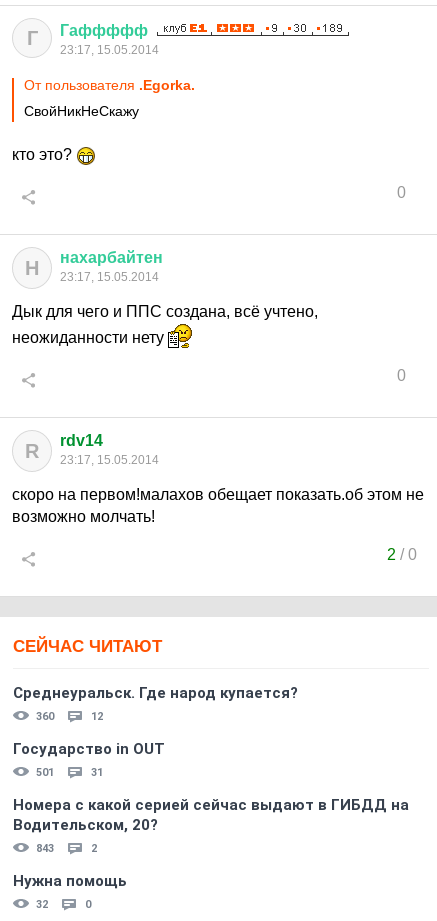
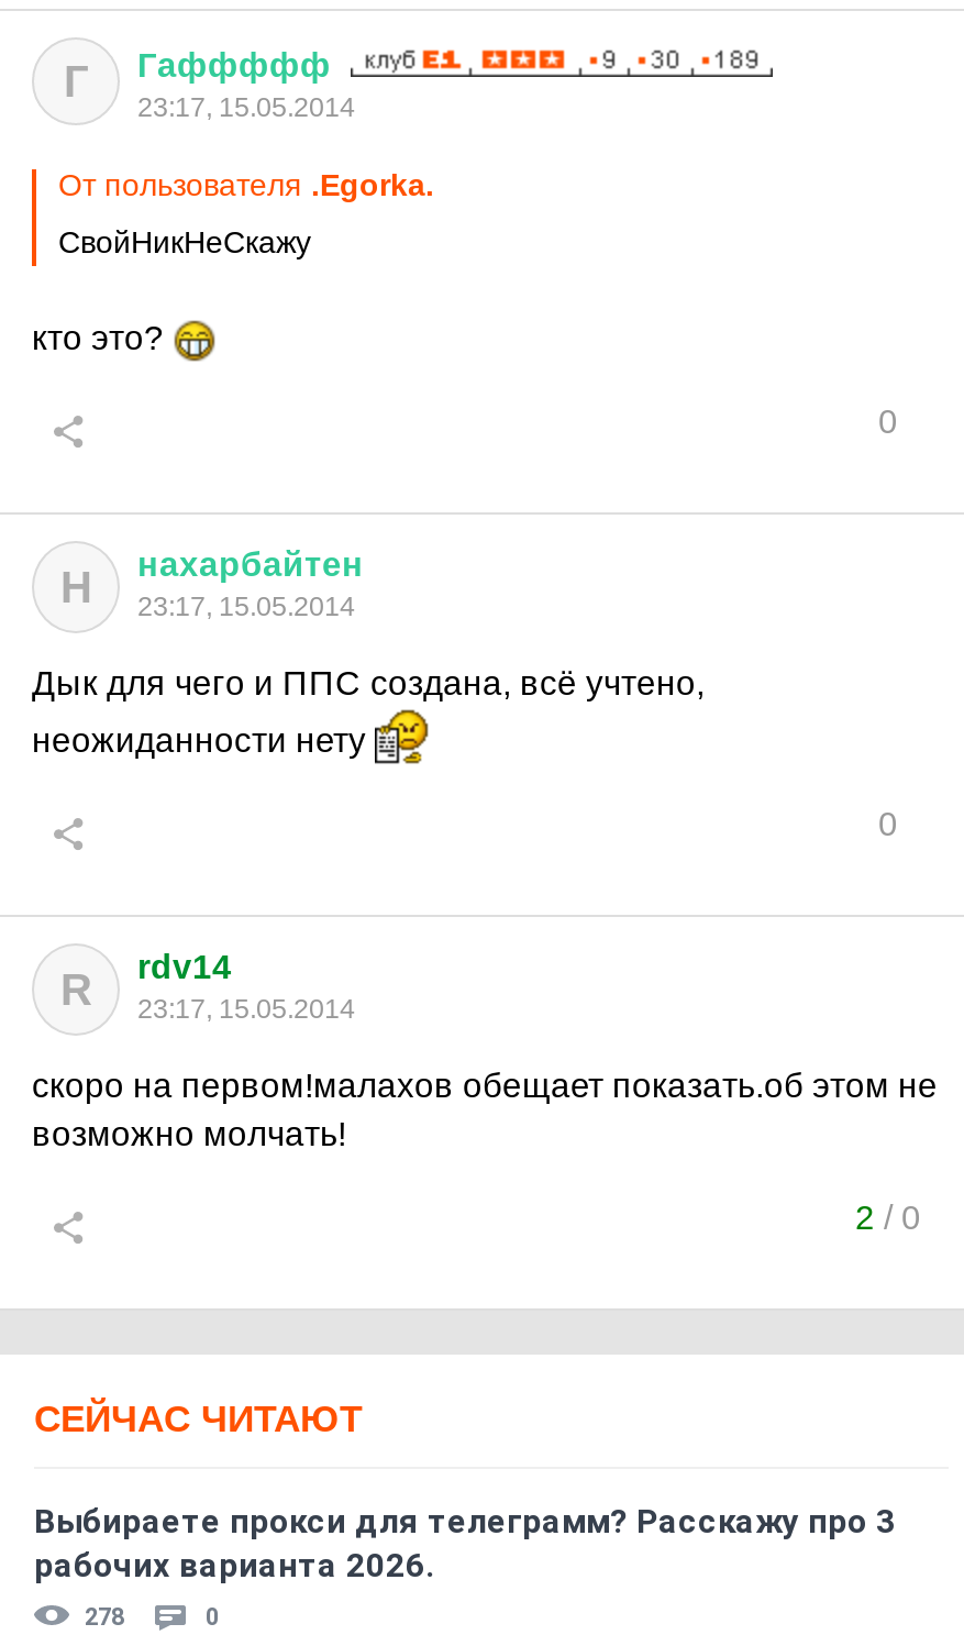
[13,684,409,911] Среднеуральск. Где народ купается? | 360 | 12 | Государство in OUT | 501 | 31 | Номера с какой серией сейчас выдают в ГИБДД на | Водительском, 20? | 843 | 2 | Нужна помощь | 32 -> [34,1502,896,1632] Выбираете прокси для телеграмм? Расскажу про 3 | рабочих варианта 2026. | 278

